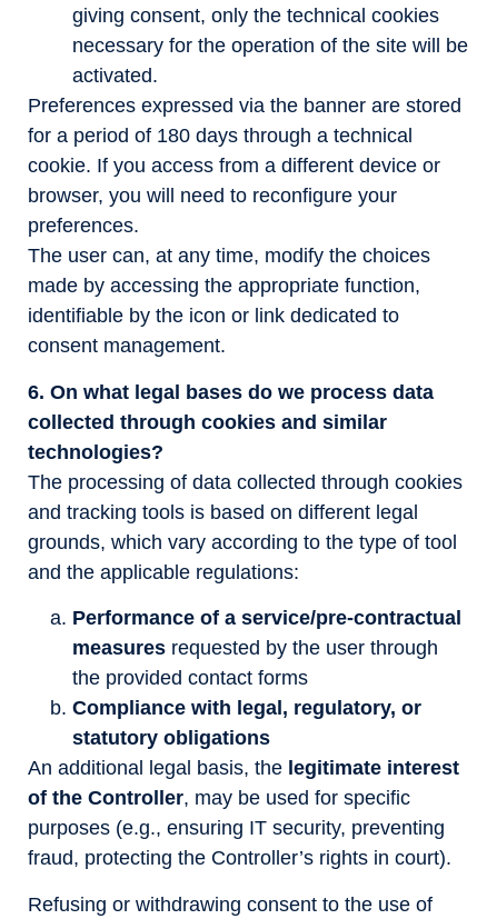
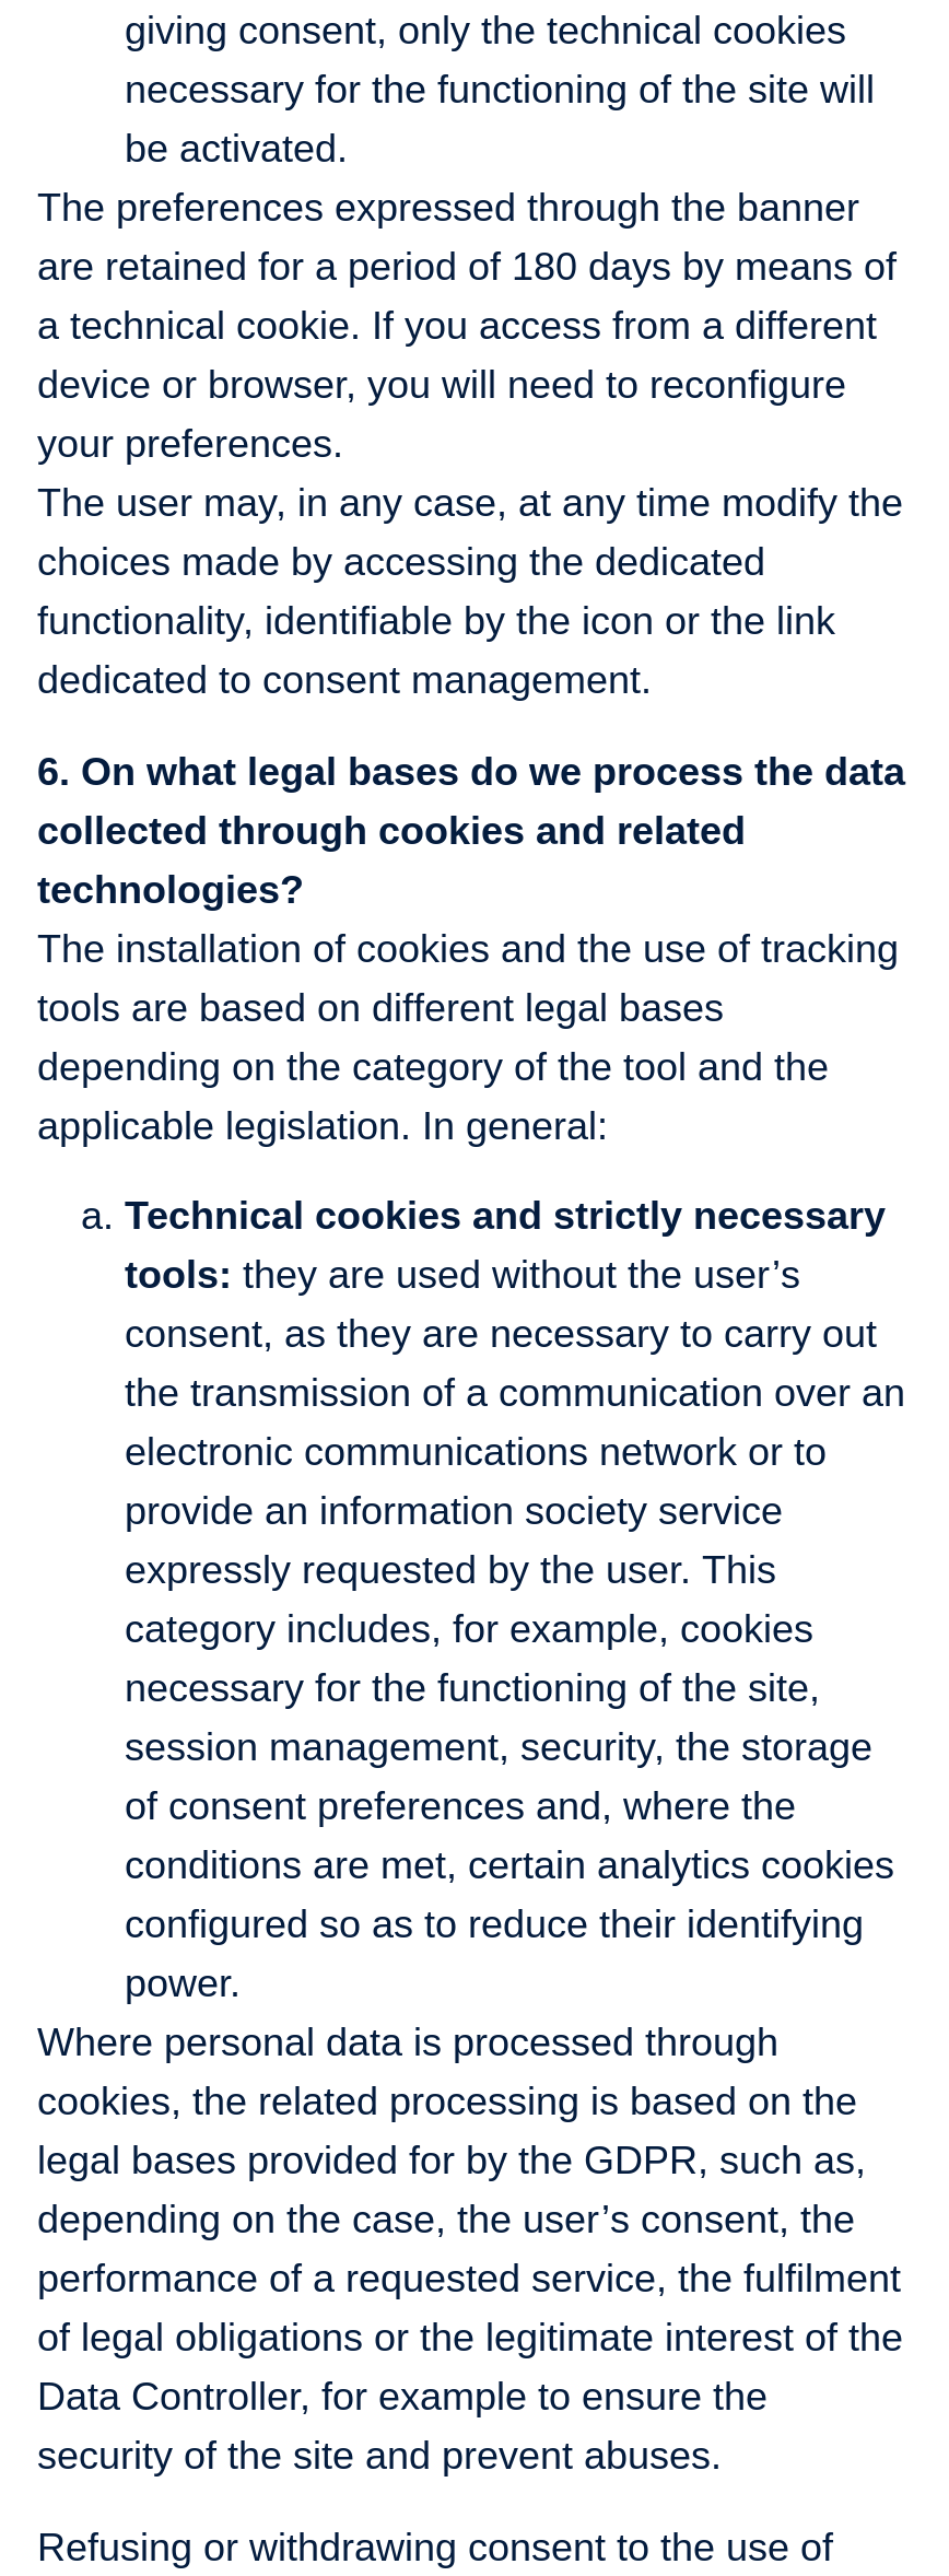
[28,35,468,357] necessary for the operation of the site will be | activated. | Preferences expressed via the banner are stored | for a period of 180 days through a technical | cookie. If you access from a different device or | browser, you will need to reconfigure your | preferences. | The user can, at any time, modify the choices | made by accessing the appropriate function, | identifiable by the icon or link dedicated to | consent management. -> [37,69,903,703] necessary for the functioning of the site will | be activated. | The preferences expressed through the banner | are retained for a period of 180 days by means of | a technical cookie. If you access from a different | device or browser, you will need to reconfigure | your preferences. | The user may, in any case, at any time modify the | choices made by accessing the dedicated | functionality, identifiable by the icon or the link | dedicated to consent management.
[28,381,434,433] 6. On what legal bases do we process data | collected through cookies and similar -> [37,750,905,853] 6. On what legal bases do we process the data | collected through cookies and related
[28,471,463,583] The processing of data collected through cookies | and tracking tools is based on different legal | grounds, which vary according to the type of tool | and the applicable regulations: -> [37,927,899,1148] The installation of cookies and the use of tracking | tools are based on different legal bases | depending on the category of the tool and the | applicable legislation. In general:
[28,607,461,869] Performance of a service/pre‑contractual | measures requested by the user through | the provided contact forms | Compliance with legal, regulatory, or | statutory obligations | An additional legal basis, the legitimate interest | of the Controller, may be used for specific | purposes (e.g., ensuring IT security, preventing | fraud, protecting the Controller’s rights in court). -> [37,1194,905,2478] Technical cookies and strictly necessary | tools: they are used without the user’s | consent, as they are necessary to carry out | the transmission of a communication over an | electronic communications network or to | provide an information society service | expressly requested by the user. This | category includes, for example, cookies | necessary for the functioning of the site, | session management, security, the storage | of consent preferences and, where the | conditions are met, certain analytics cookies | configured so as to reduce their identifying | power. | Where personal data is processed through | cookies, the related processing is based on the | legal bases provided for by the GDPR, such as, | depending on the case, the user’s consent, the | performance of a requested service, the fulfilment | of legal obligations or the legitimate interest of the | Data Controller, for example to ensure the | security of the site and prevent abuses.

